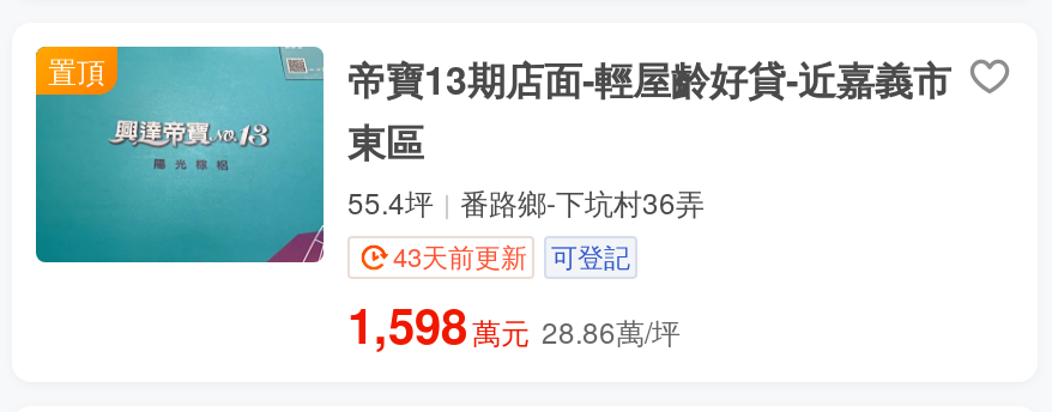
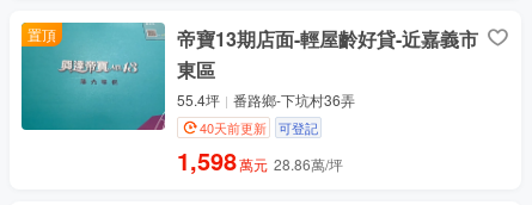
[393,236,630,275] 43天前更新 可登記 -> [200,118,318,137] 40天前更新 可登記

